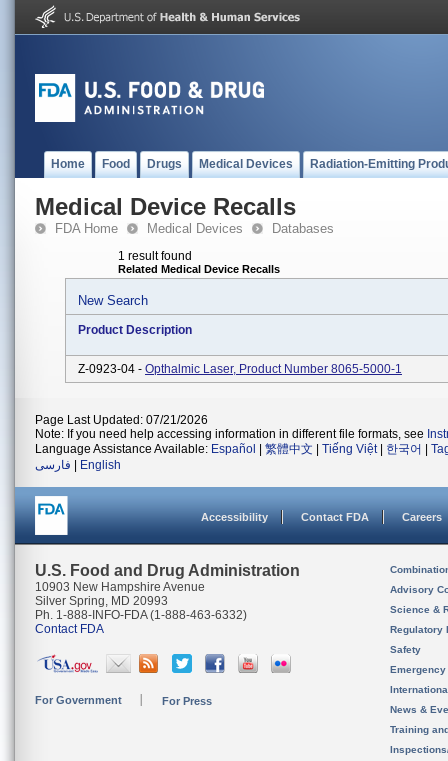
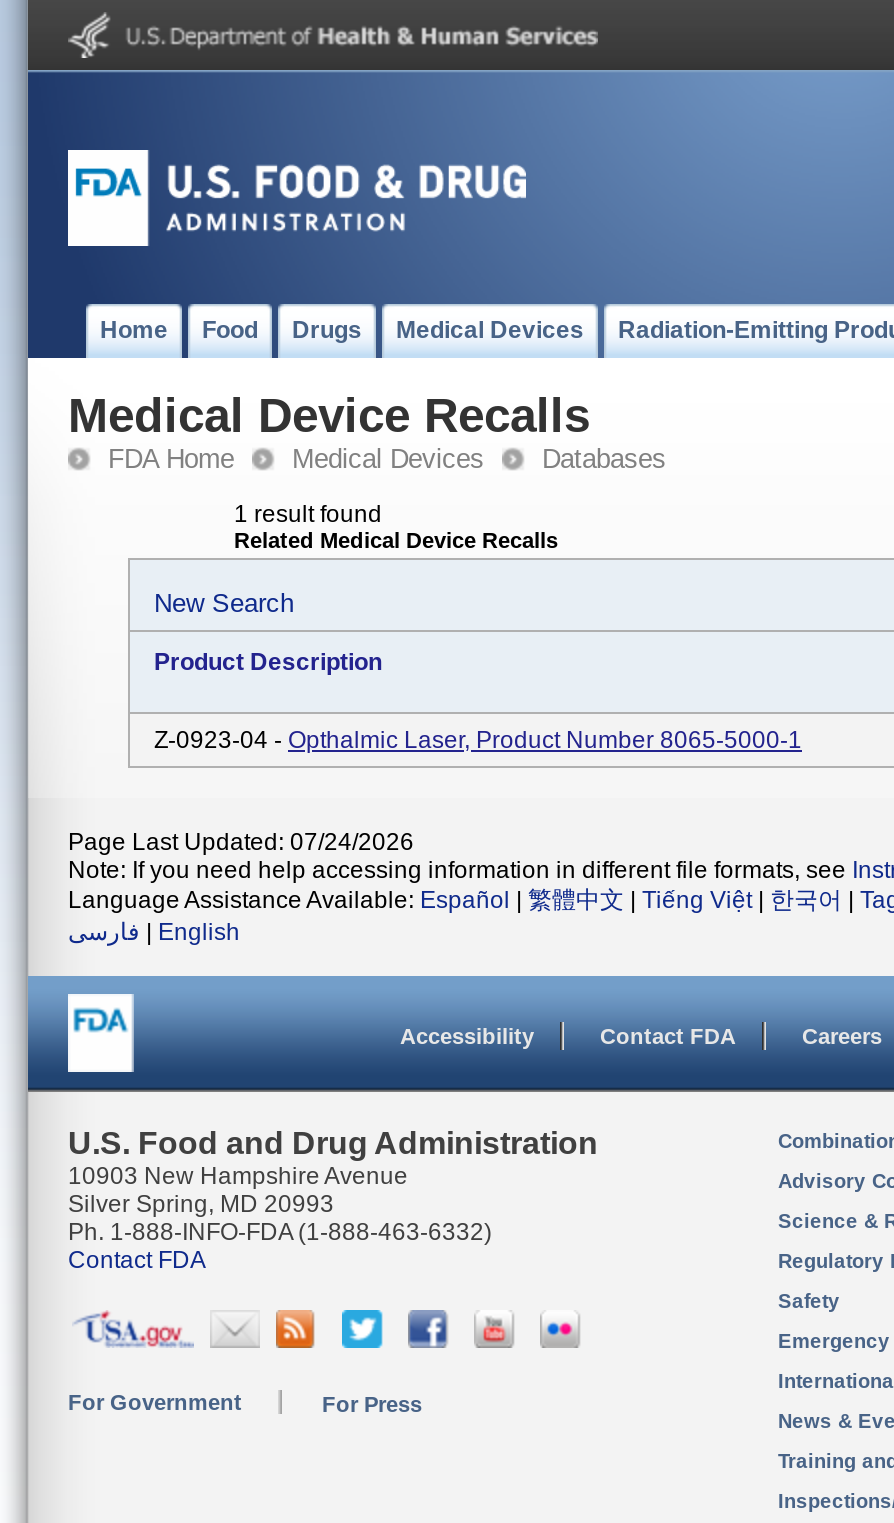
[35,413,208,427] Page Last Updated: 07/21/2026 -> [68,828,414,856] Page Last Updated: 07/24/2026

